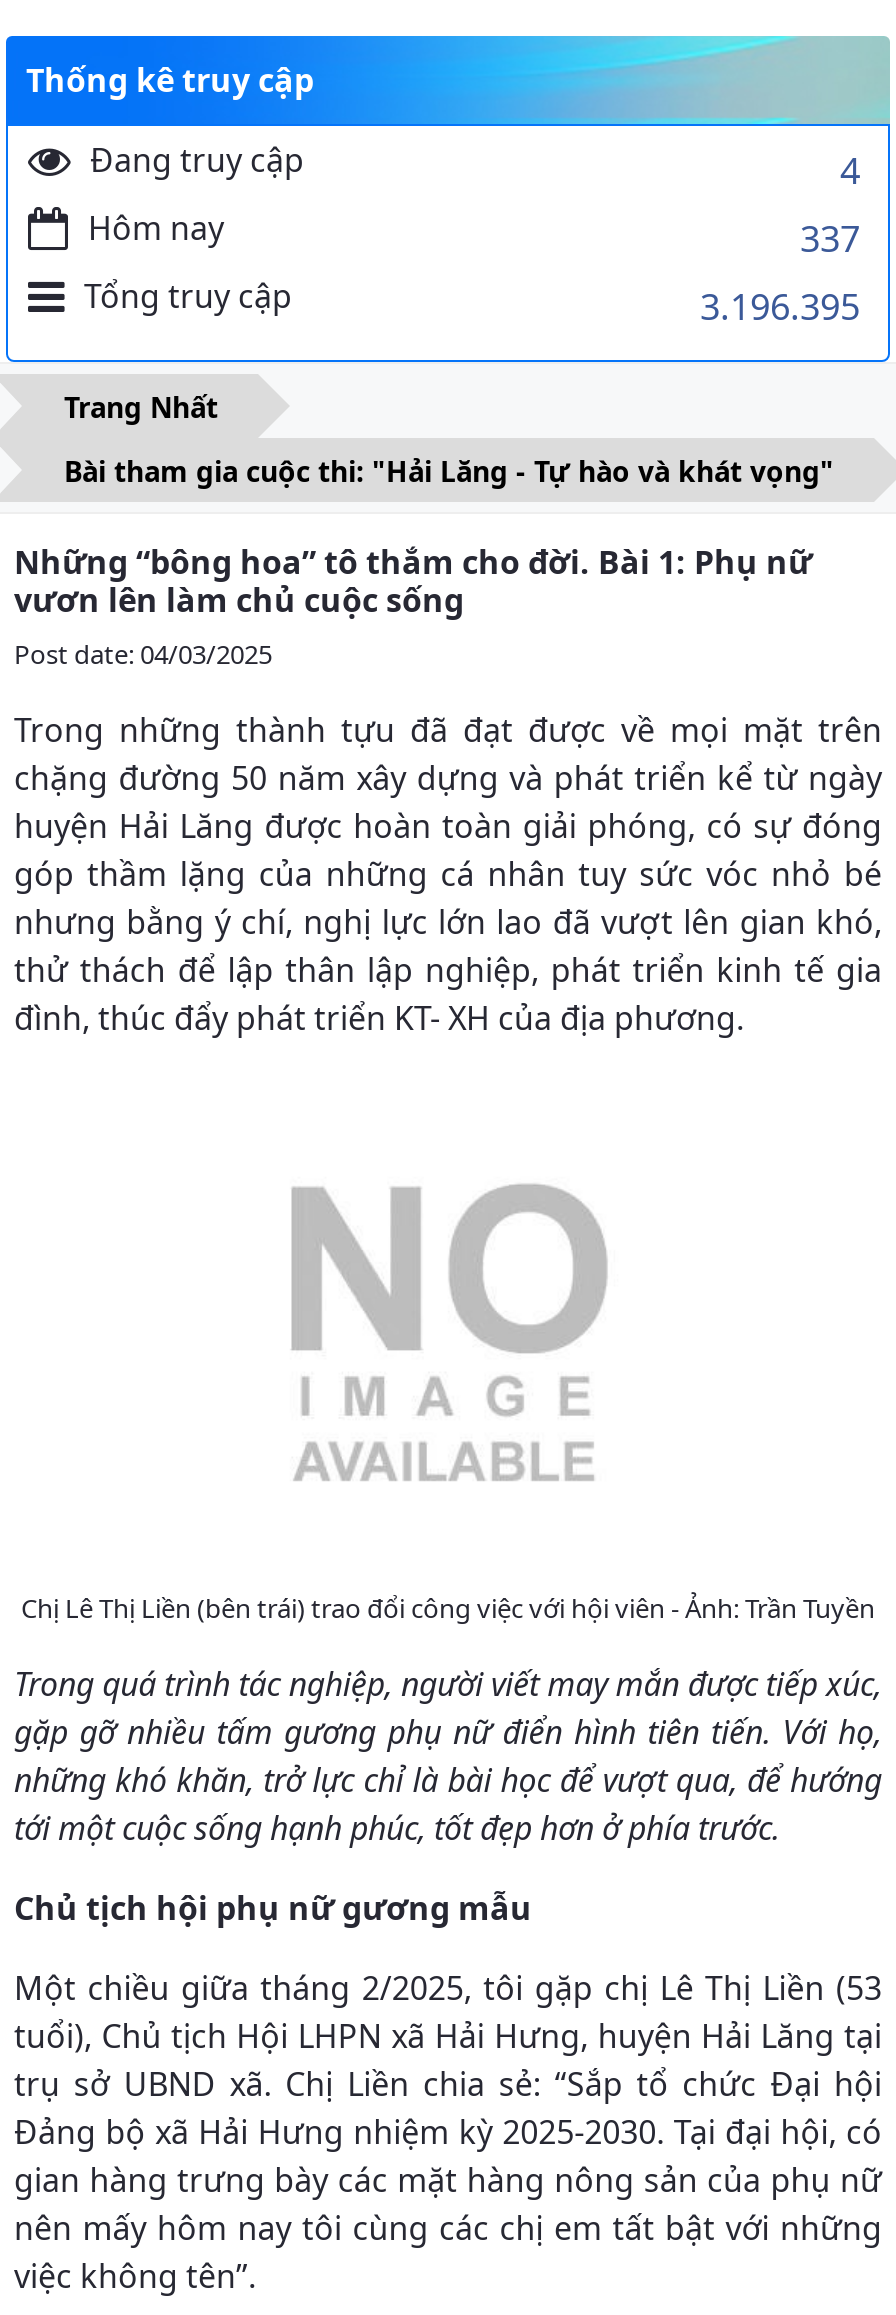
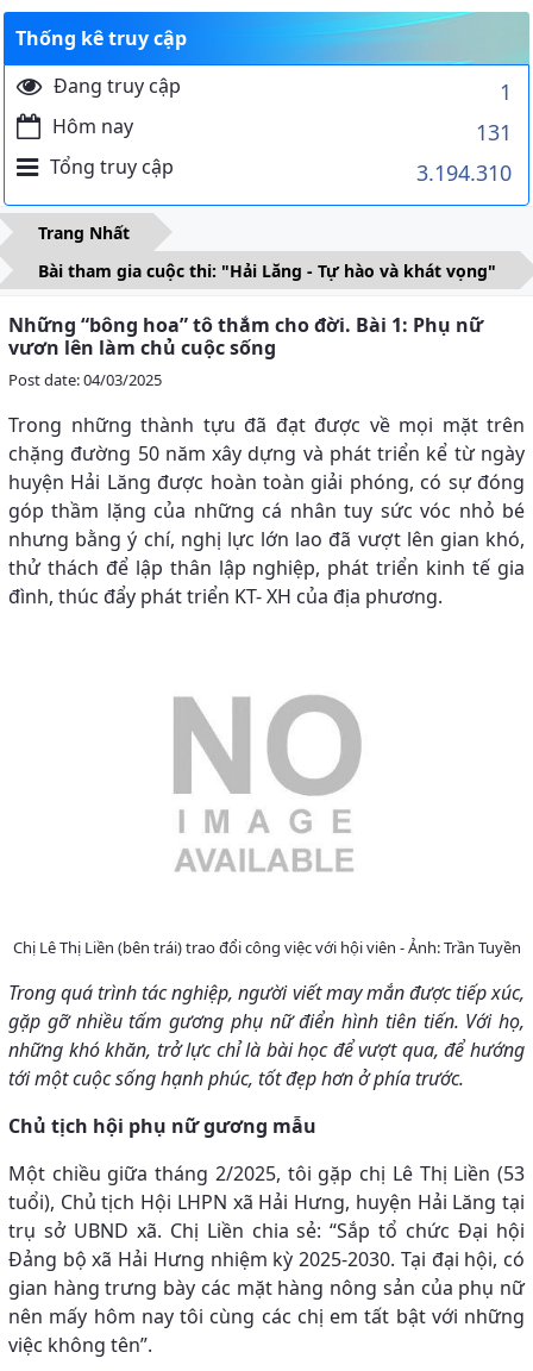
[840,146,860,194] 4 -> [500,77,512,106] 1
[800,214,860,262] 337 -> [476,118,512,146] 131
[700,282,860,330] 3.196.395 -> [416,158,512,187] 3.194.310

